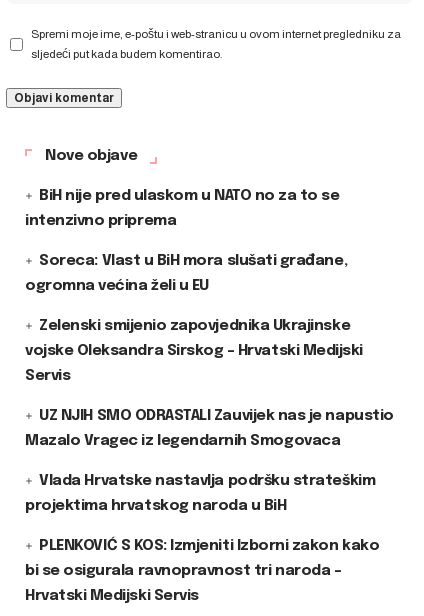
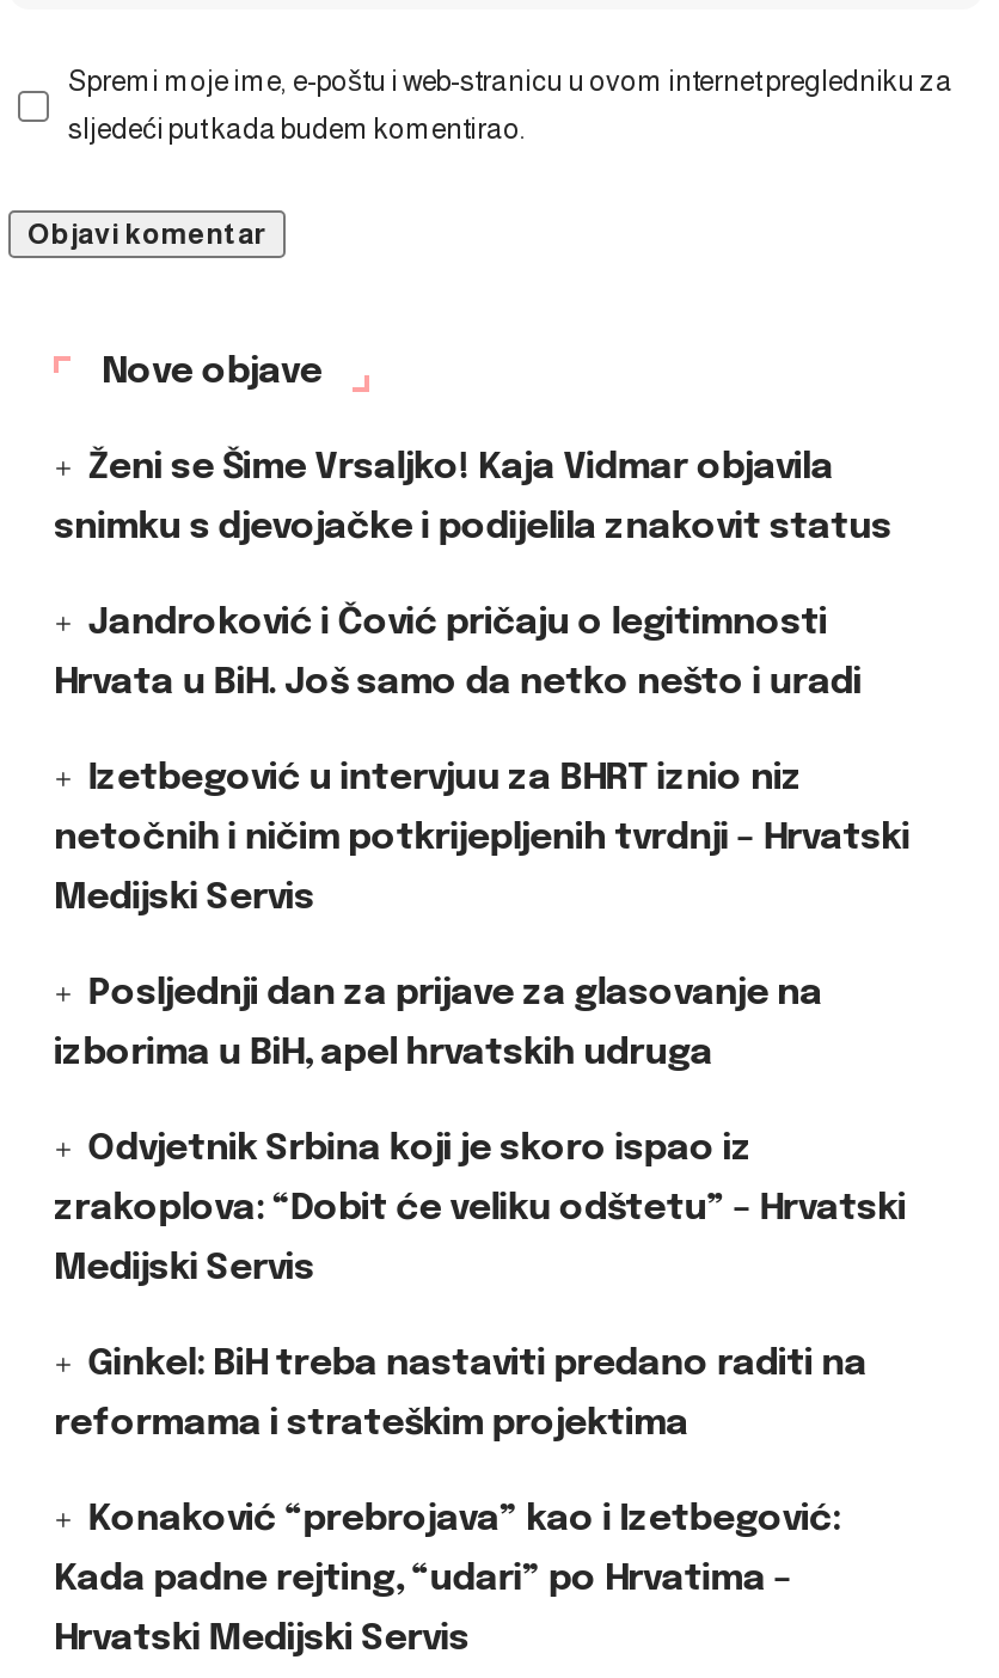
[25,188,394,579] BiH nije pred ulaskom u NATO no za to se | intenzivno priprema | Soreca: Vlast u BiH mora slušati građane, | ogromna većina želi u EU | Zelenski smijenio zapovjednika Ukrajinske | vojske Oleksandra Sirskog – Hrvatski Medijski | Servis | UZ NJIH SMO ODRASTALI Zauvijek nas je napustio | Mazalo Vragec iz legendarnih Smogovaca | Vlada Hrvatske nastavlja podršku strateškim | projektima hrvatskog naroda u BiH | PLENKOVIĆ S KOS: Izmjeniti Izborni zakon kako | bi se osigurala ravnopravnost tri naroda – -> [54,449,910,1599] Ženi se Šime Vrsaljko! Kaja Vidmar objavila | snimku s djevojačke i podijelila znakovit status | Jandroković i Čović pričaju o legitimnosti | Hrvata u BiH. Još samo da netko nešto i uradi | Izetbegović u intervjuu za BHRT iznio niz | netočnih i ničim potkrijepljenih tvrdnji – Hrvatski | Medijski Servis | Posljednji dan za prijave za glasovanje na | izborima u BiH, apel hrvatskih udruga | Odvjetnik Srbina koji je skoro ispao iz | zrakoplova: “Dobit će veliku odštetu” – Hrvatski | Medijski Servis | Ginkel: BiH treba nastaviti predano raditi na | reformama i strateškim projektima | Konaković “prebrojava” kao i Izetbegović: | Kada padne rejting, “udari” po Hrvatima –

